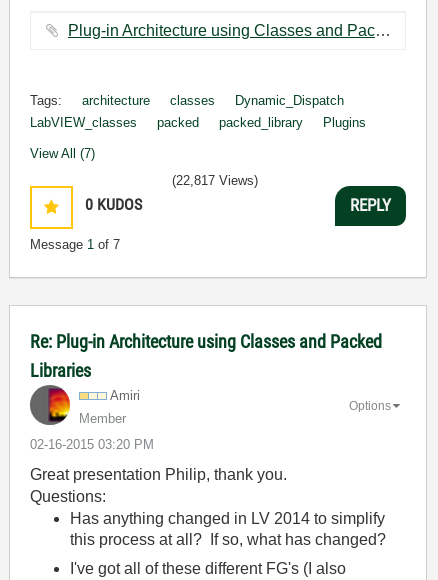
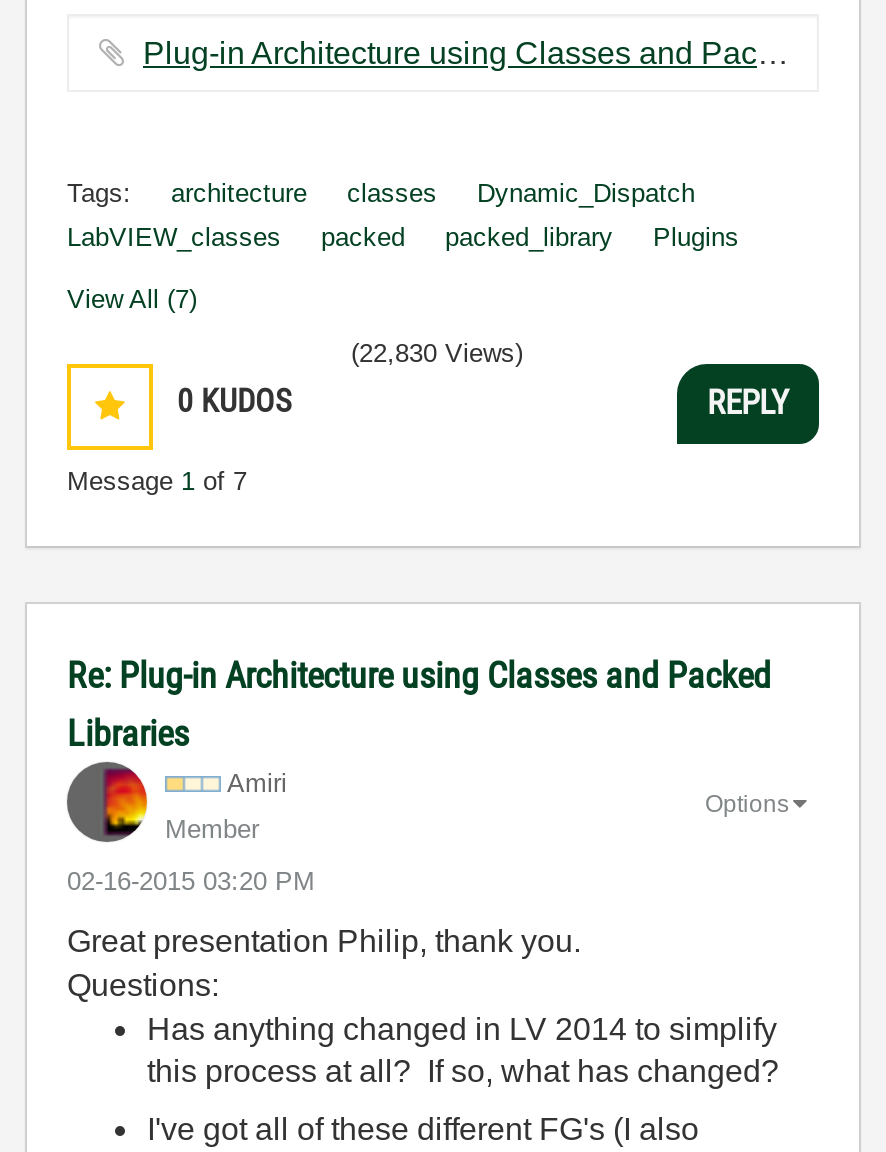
[172,172,258,187] (22,817 Views) -> [351,337,523,367] (22,830 Views)

